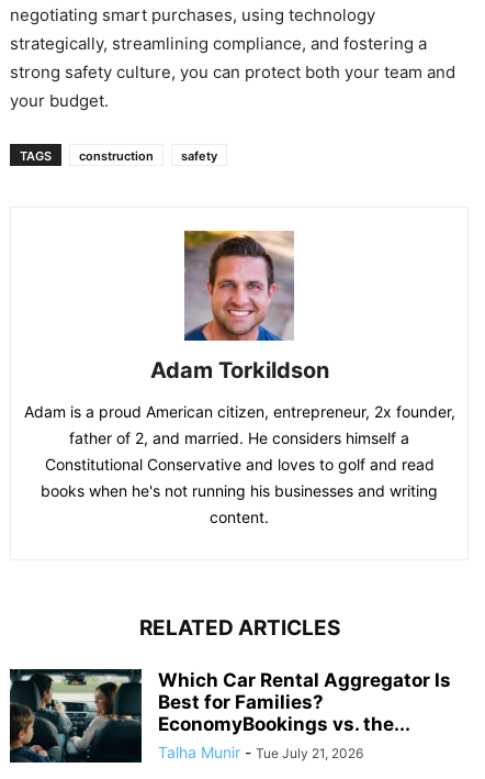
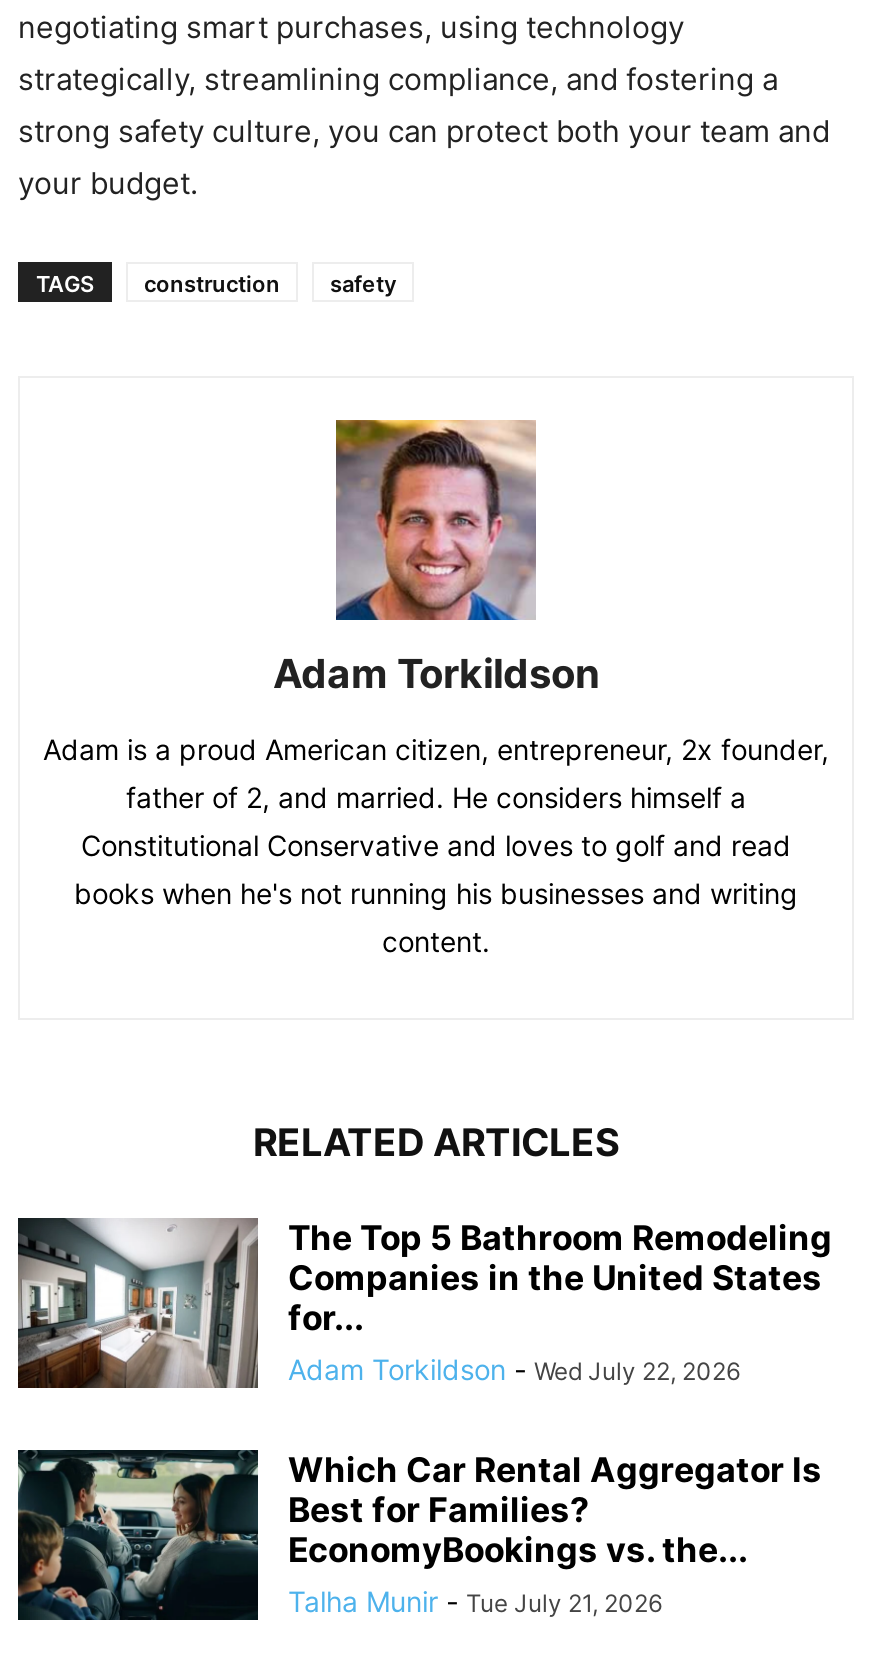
none -> [16,1216,832,1390] [image] | The Top 5 Bathroom Remodeling | Companies in the United States | for... | Adam Torkildson - Wed July 22, 2026

